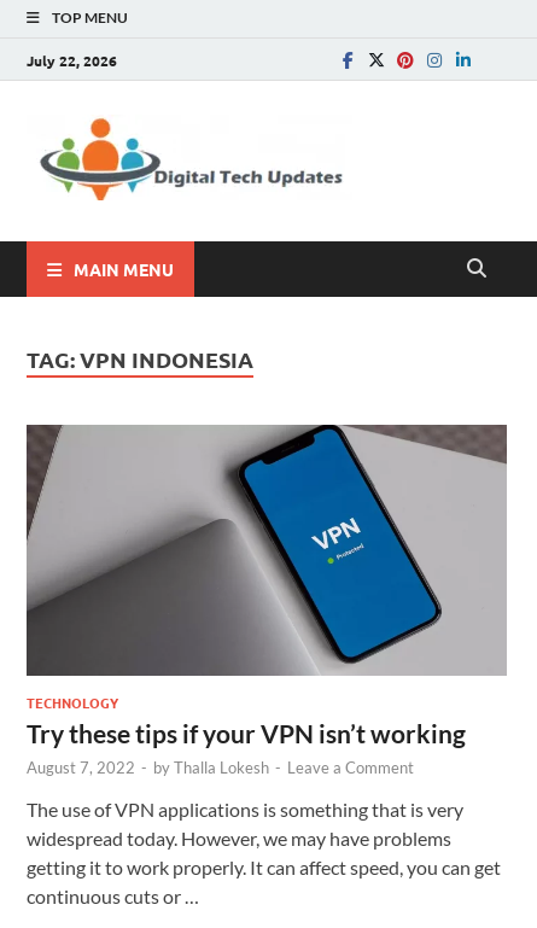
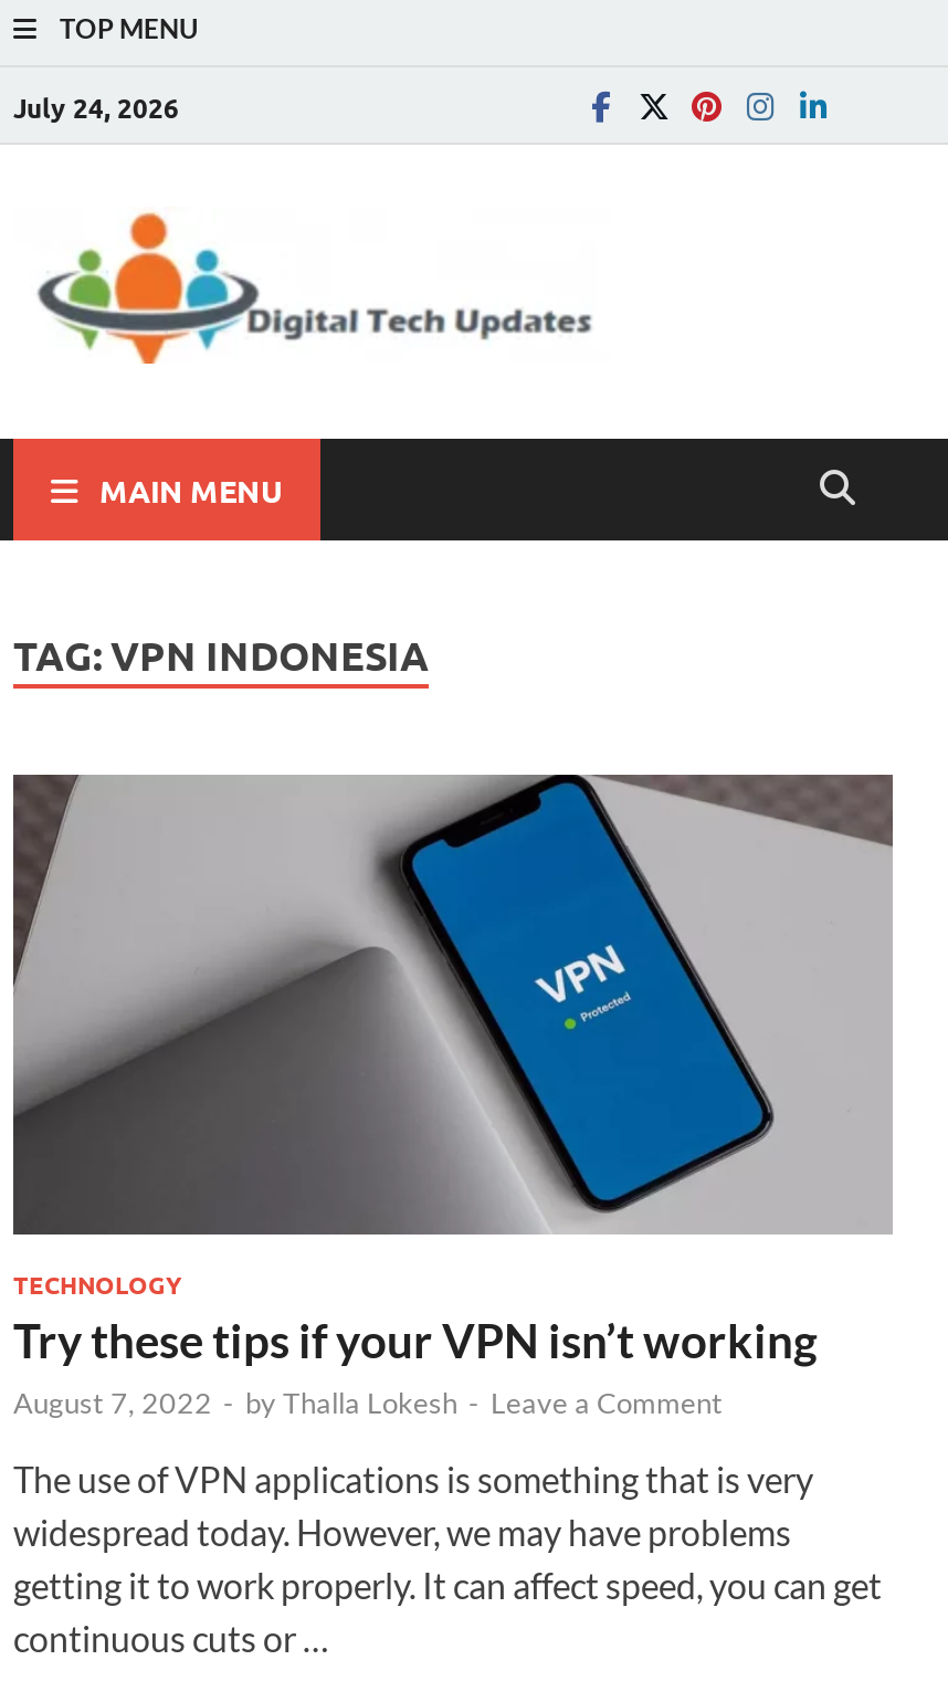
[27,50,117,69] July 22, 2026 -> [13,88,179,124] July 24, 2026

